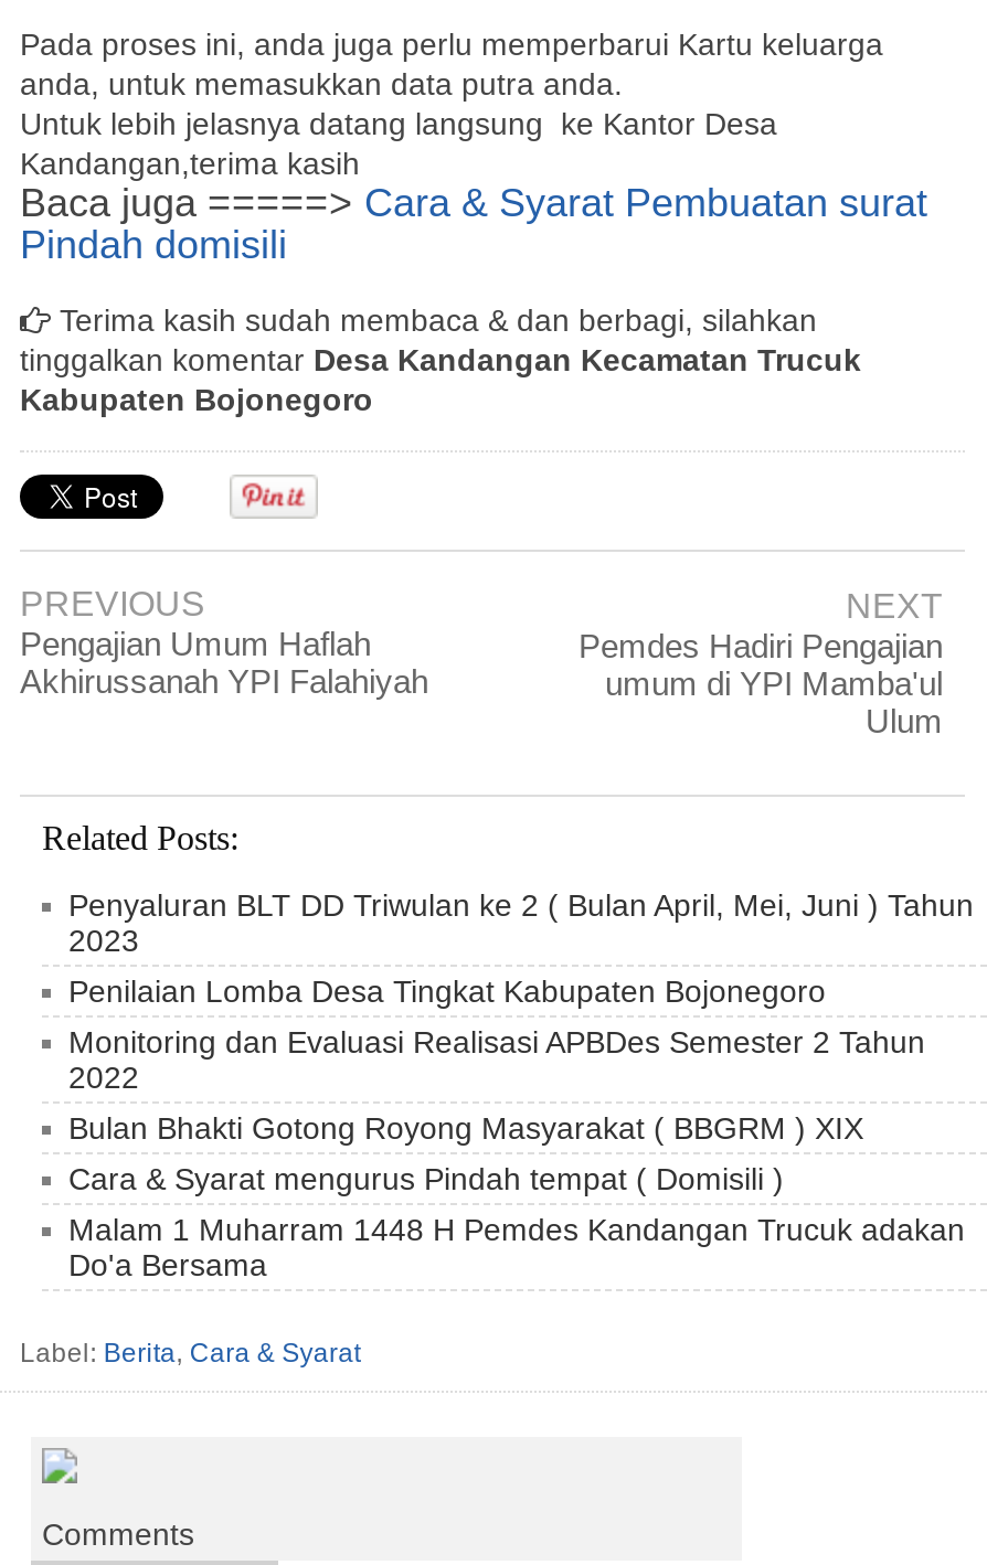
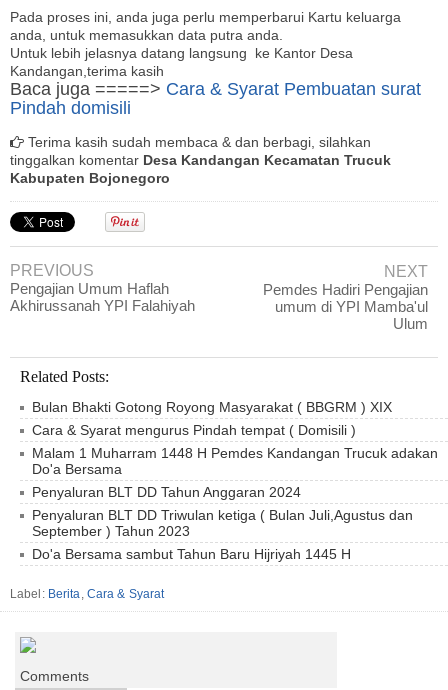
[68,886,974,1094] Penyaluran BLT DD Triwulan ke 2 ( Bulan April, Mei, Juni ) Tahun | 2023 | Penilaian Lomba Desa Tingkat Kabupaten Bojonegoro | Monitoring dan Evaluasi Realisasi APBDes Semester 2 Tahun | 2022 -> none
moved [68,1109,965,1282] -> [32,399,438,477]: Bulan Bhakti Gotong Royong Masyarakat ( BBGRM ) XIX | Cara & Syarat mengurus Pindah tempat ( Domisili ) | Malam 1 Muharram 1448 H Pemdes Kandangan Trucuk adakan | Do'a Bersama
none -> [32,484,413,562] Penyaluran BLT DD Tahun Anggaran 2024 | Penyaluran BLT DD Triwulan ketiga ( Bulan Juli,Agustus dan | September ) Tahun 2023 | Do'a Bersama sambut Tahun Baru Hijriyah 1445 H

